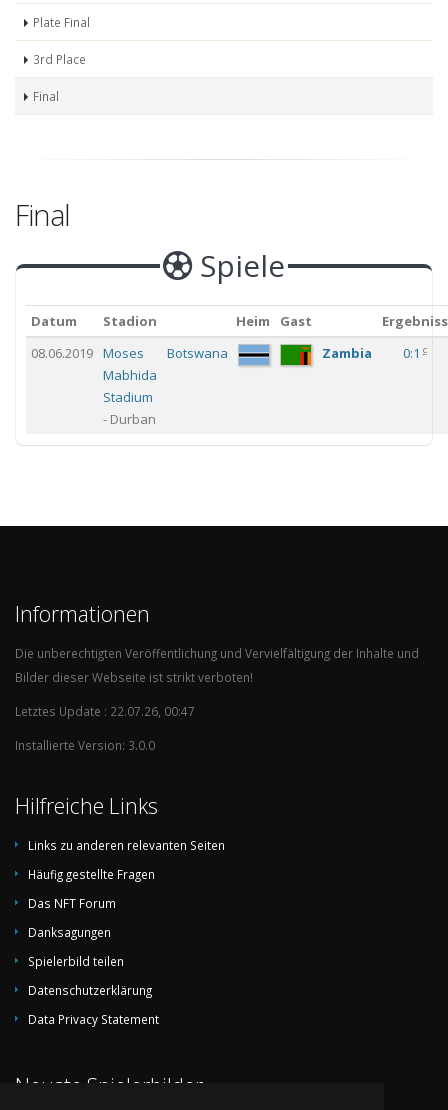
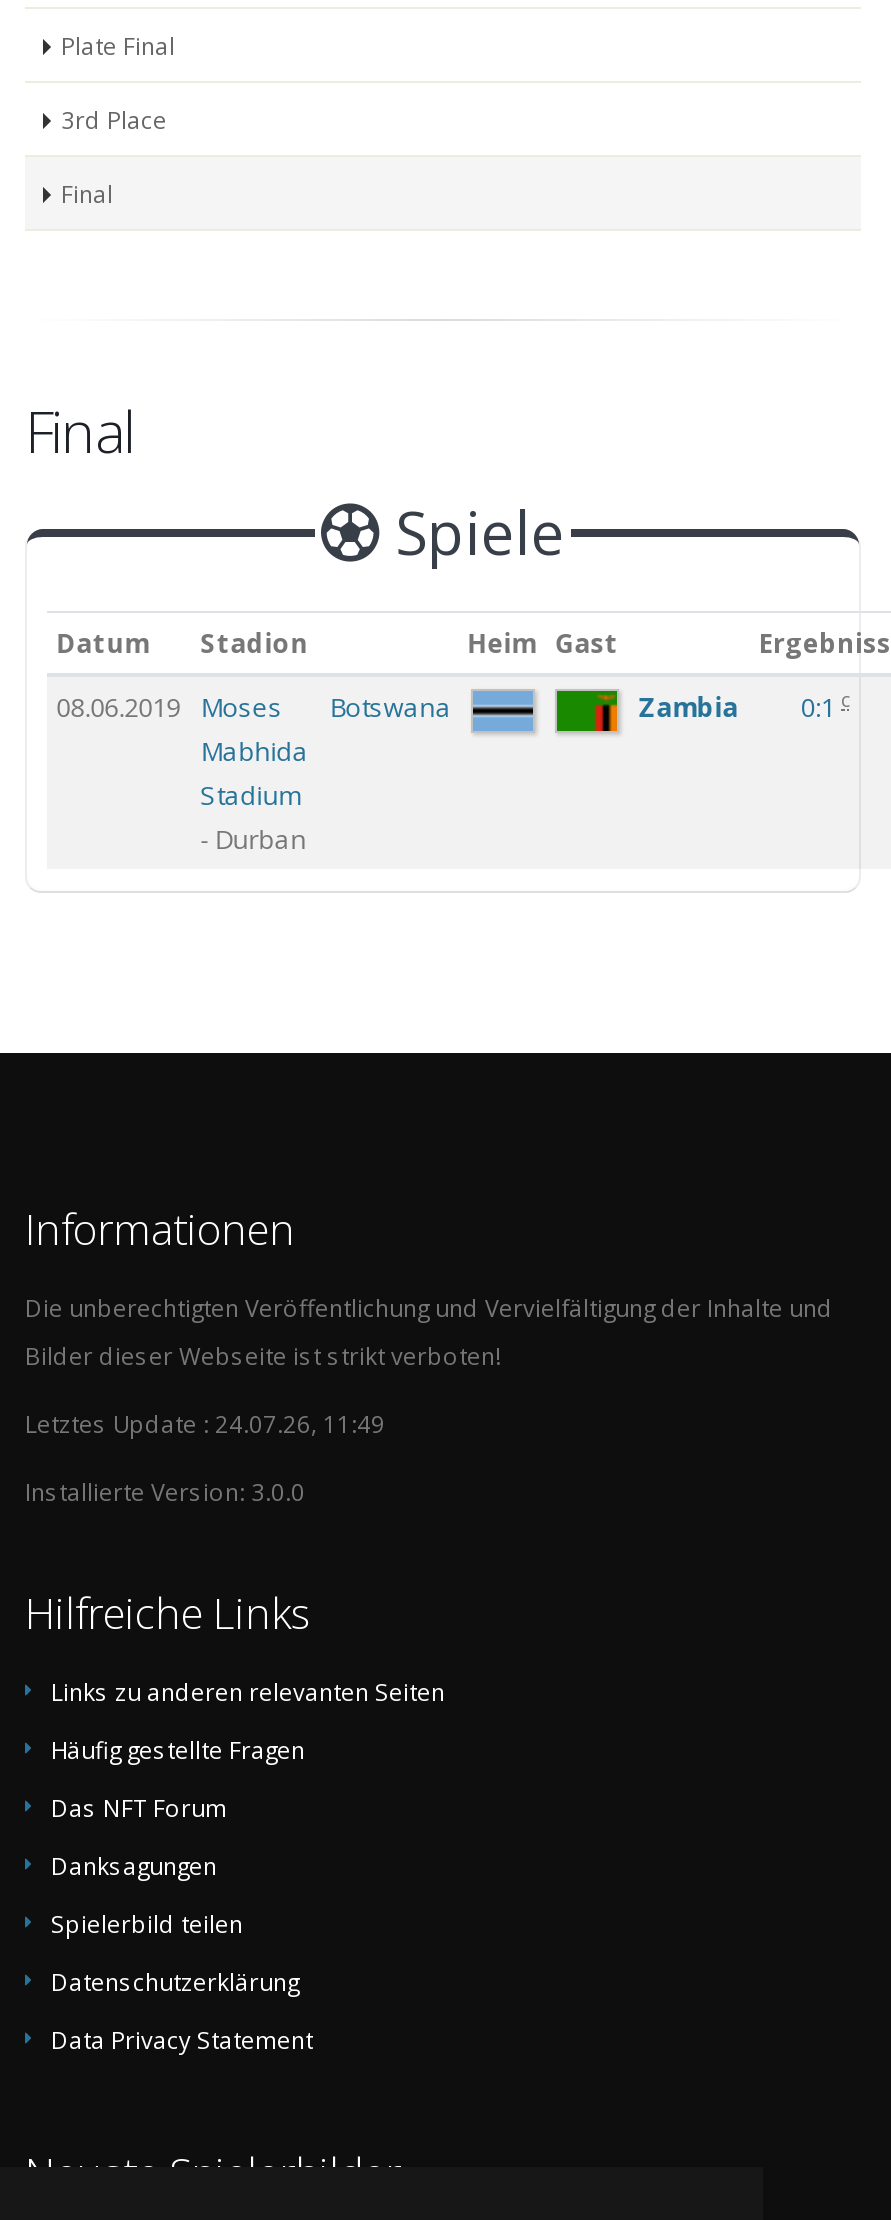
[15,703,195,719] Letztes Update : 22.07.26, 00:47 -> [25,1407,385,1439] Letztes Update : 24.07.26, 11:49

